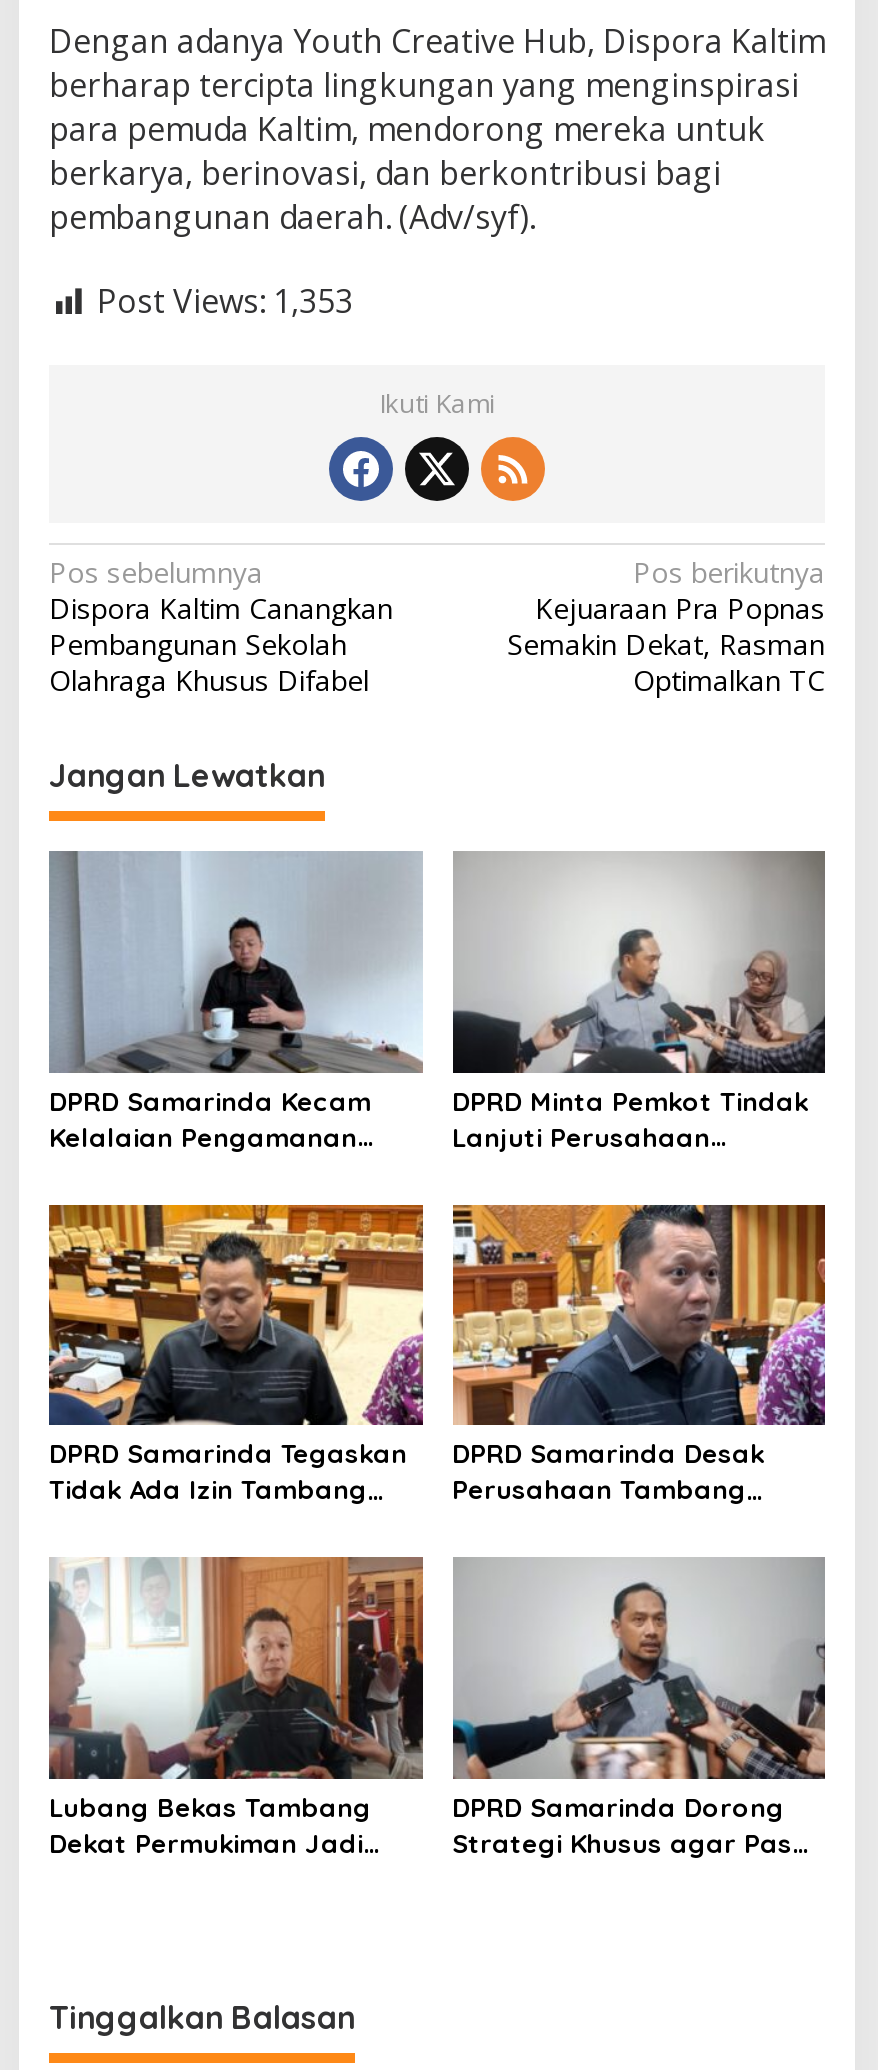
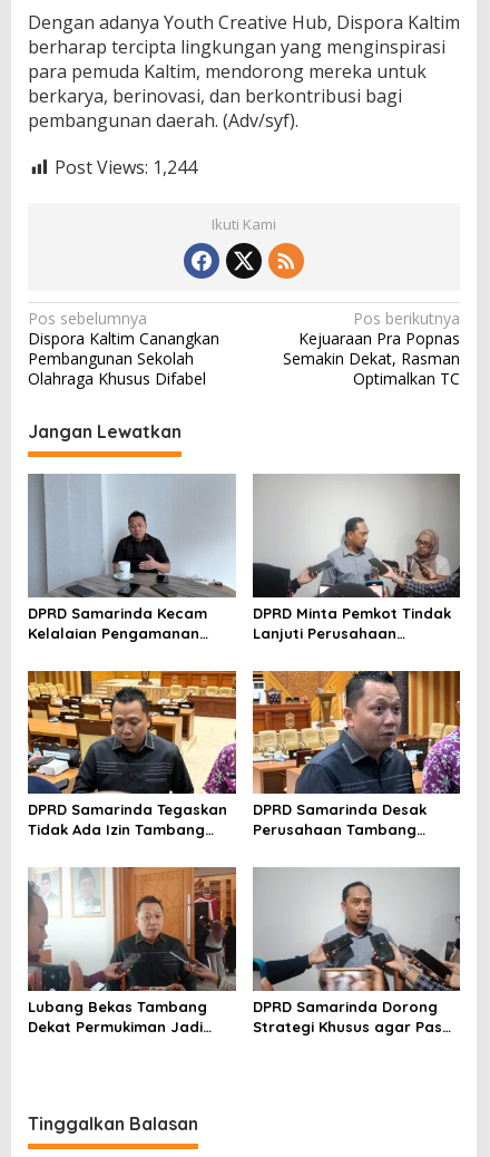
[97,280,353,324] Post Views: 1,353 -> [55,155,197,180] Post Views: 1,244

